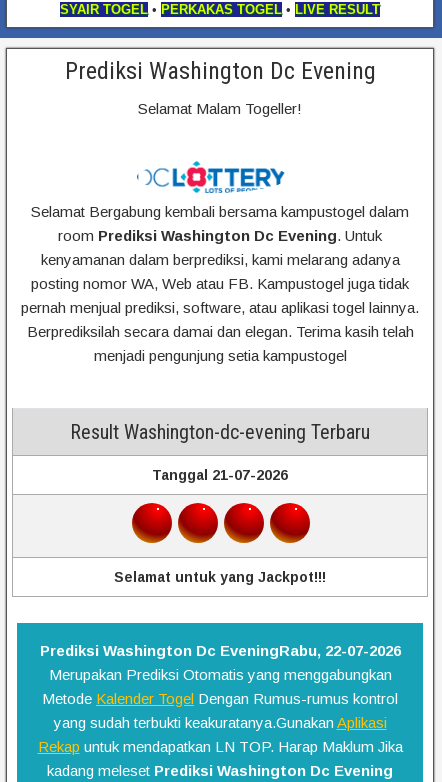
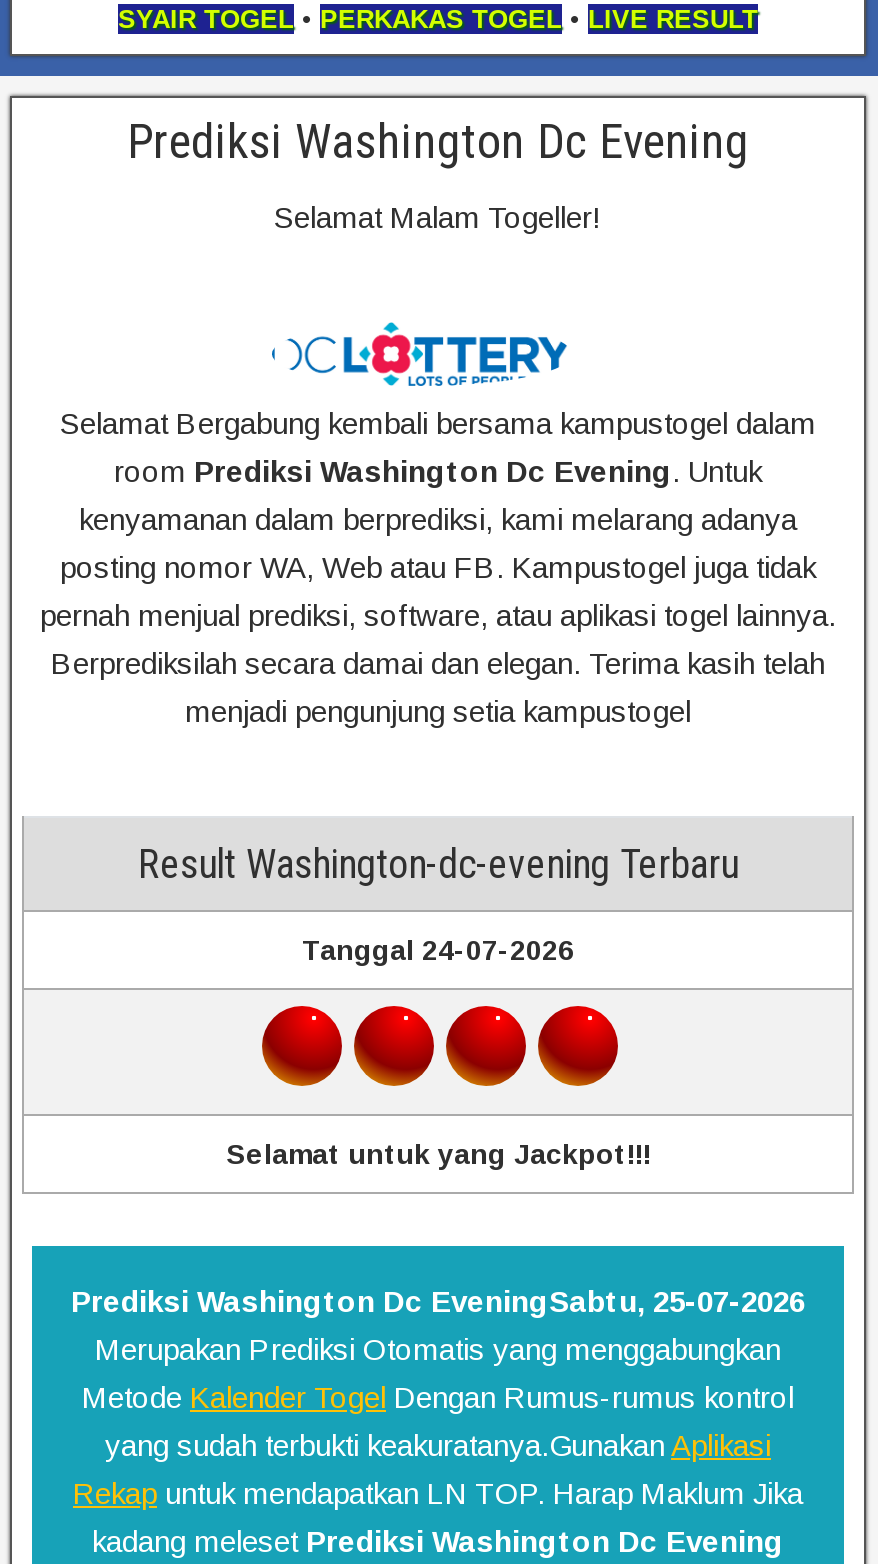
[152,467,288,483] Tanggal 21-07-2026 -> [302,934,574,966] Tanggal 24-07-2026
[39,642,400,659] Prediksi Washington Dc EveningRabu, 22-07-2026 -> [71,1284,805,1318] Prediksi Washington Dc EveningSabtu, 25-07-2026

